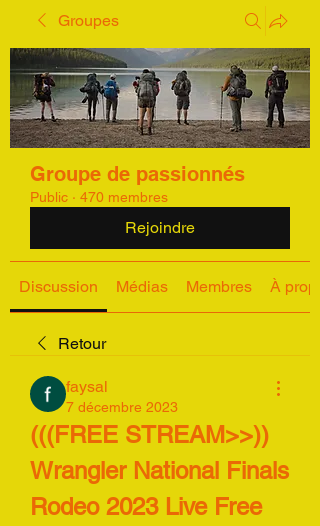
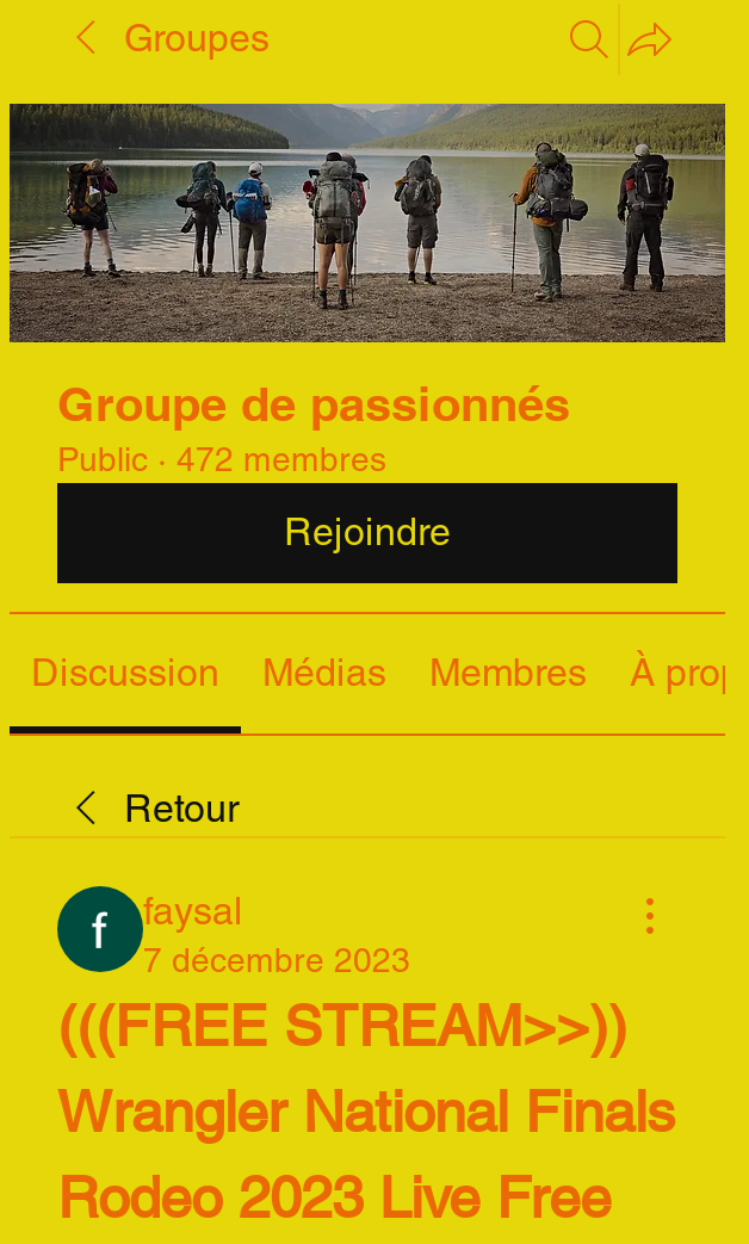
[30,189,168,205] Public · 470 membres -> [57,440,386,478] Public · 472 membres

